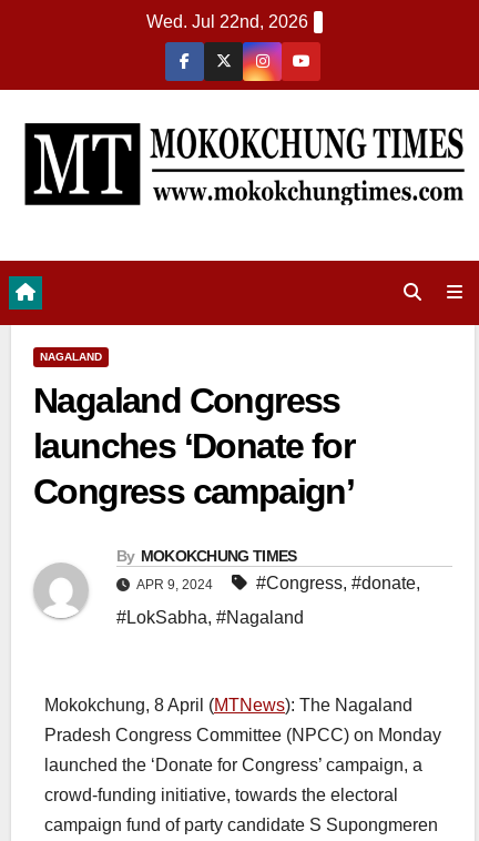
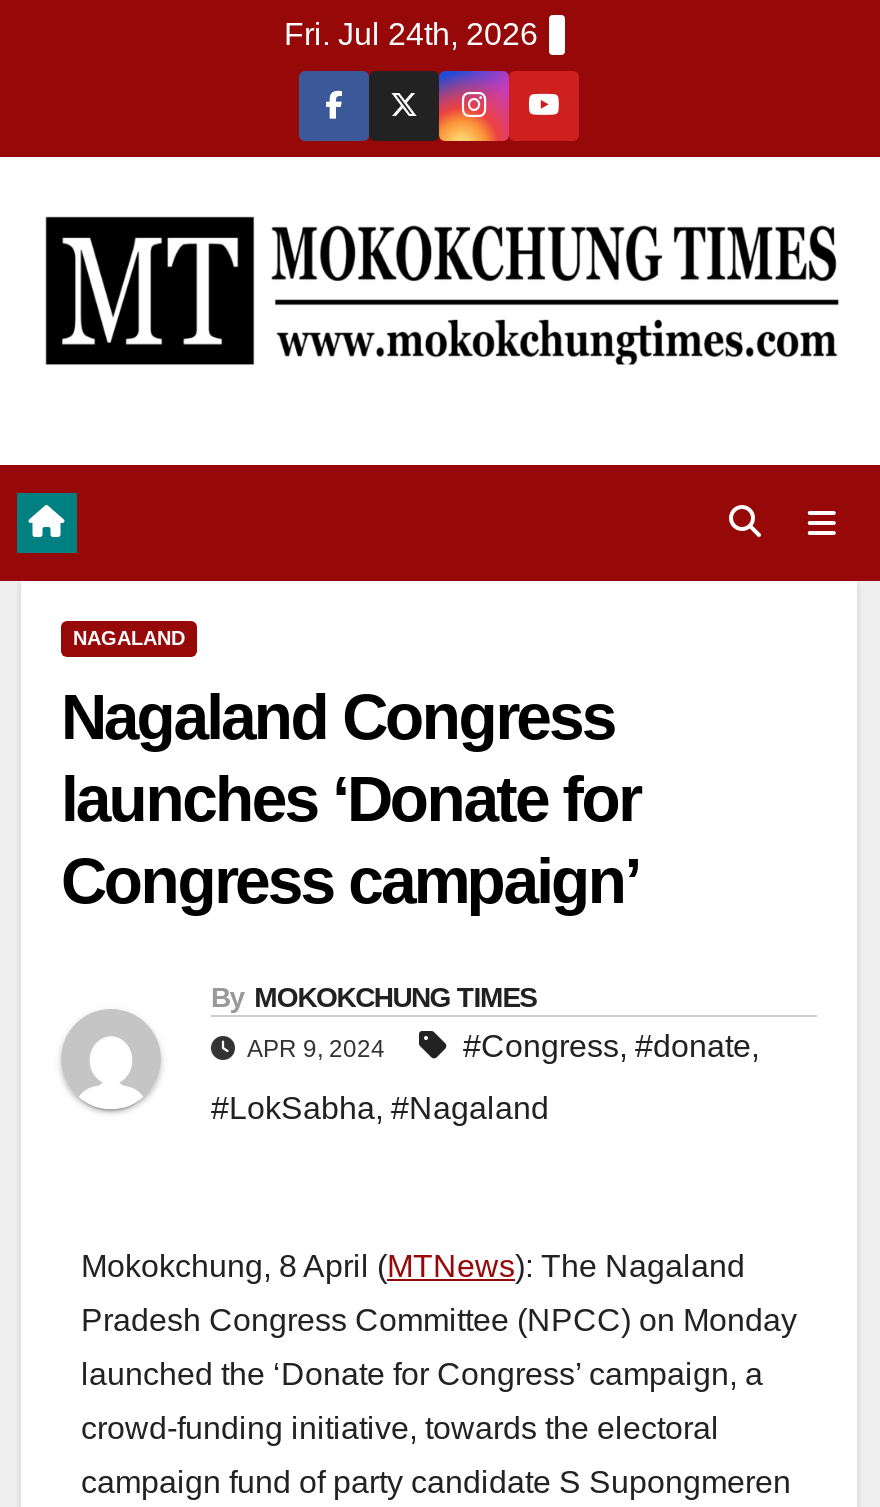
[146,12,308,31] Wed. Jul 22nd, 2026 -> [284,17,538,51] Fri. Jul 24th, 2026

